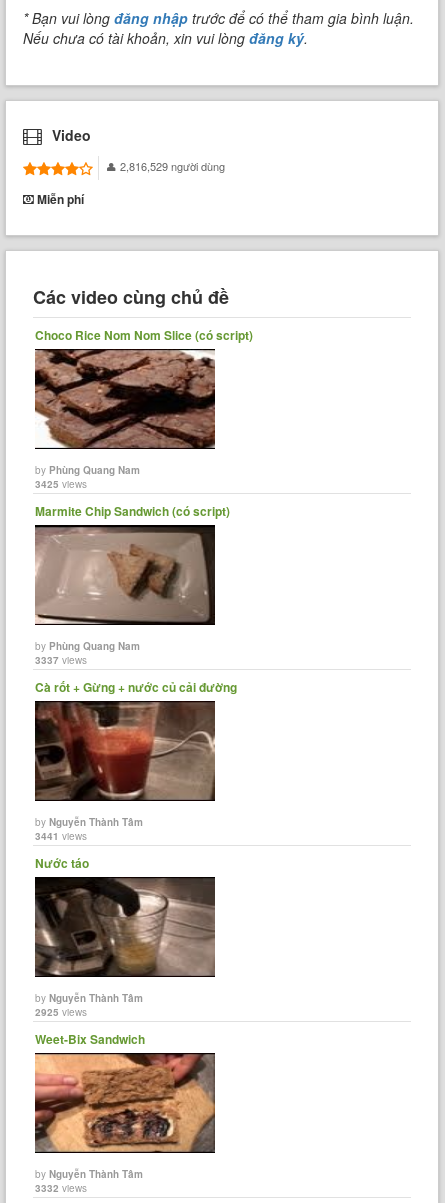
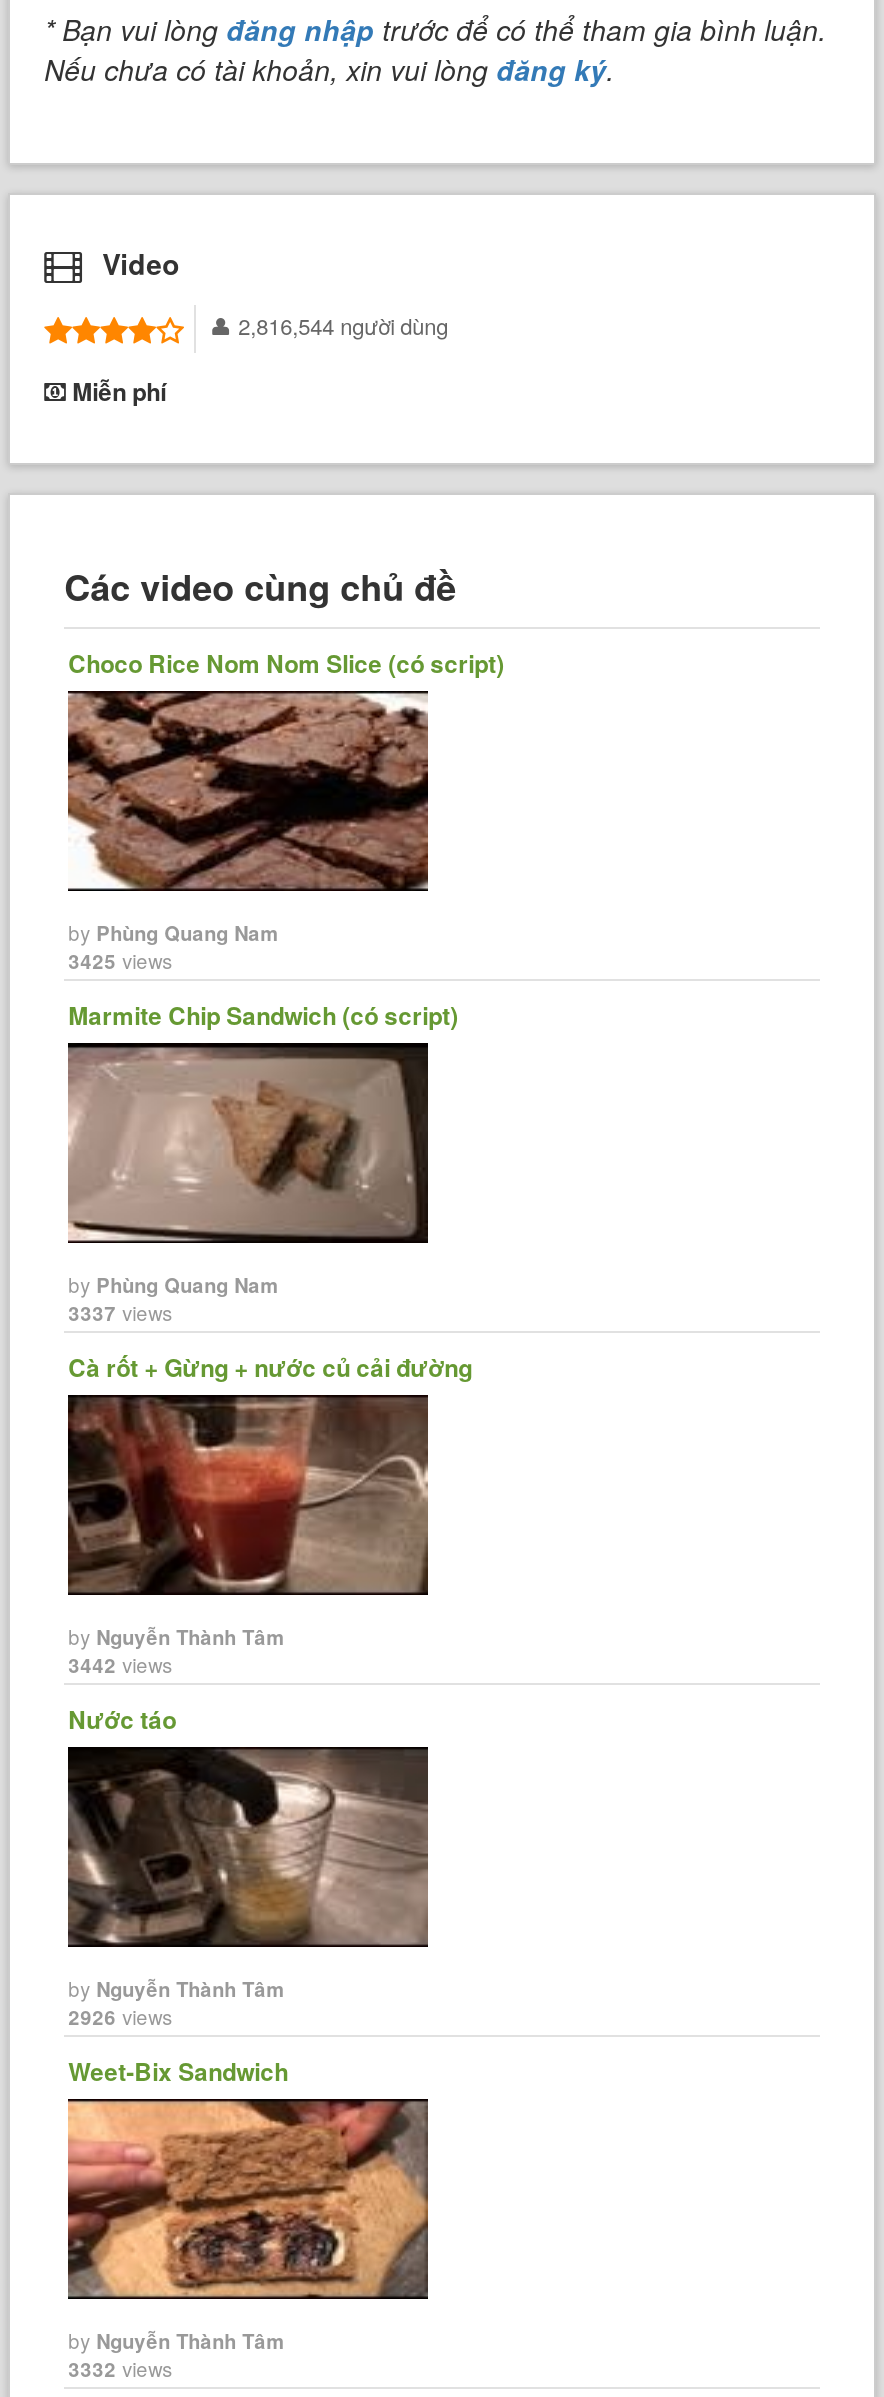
[120,158,225,174] 2,816,529 người dùng -> [238,308,448,340] 2,816,544 người dùng
[35,828,87,842] 3441views -> [68,1650,172,1678] 3442views
[35,1004,87,1018] 2925views -> [68,2002,172,2030] 2926views

